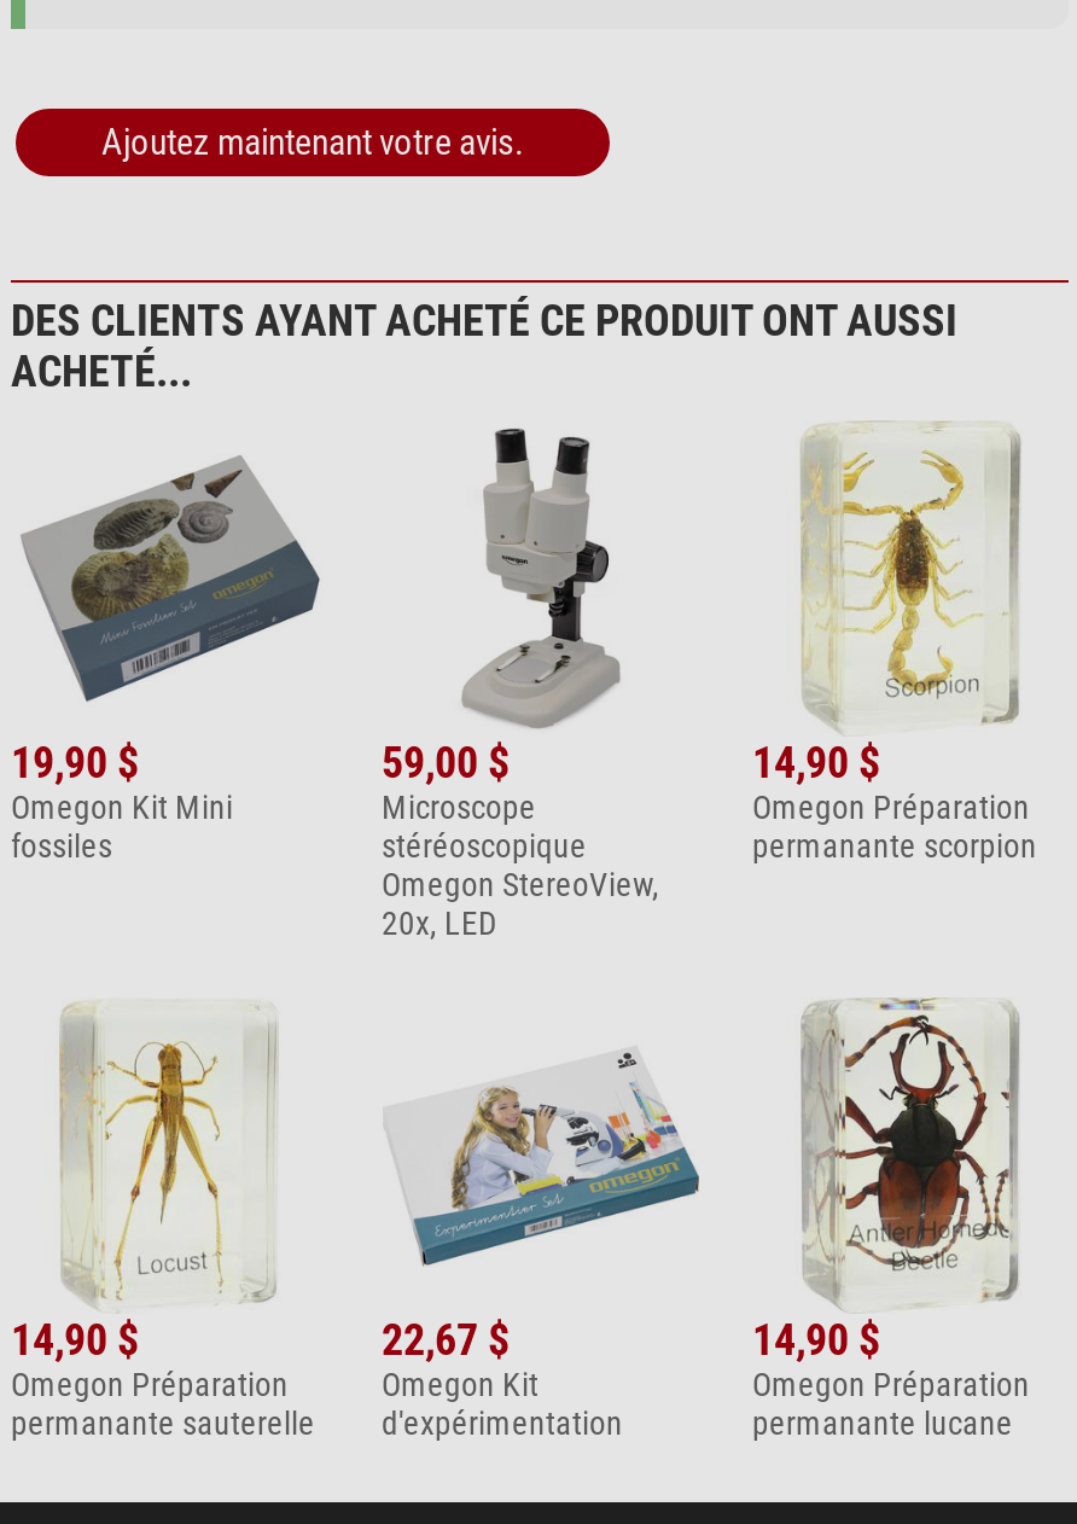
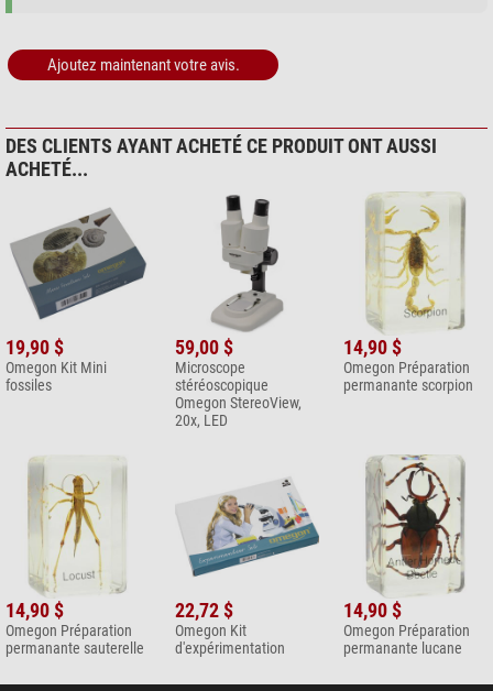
[382,1313,510,1364] 22,67 $ -> [174,598,233,621] 22,72 $

